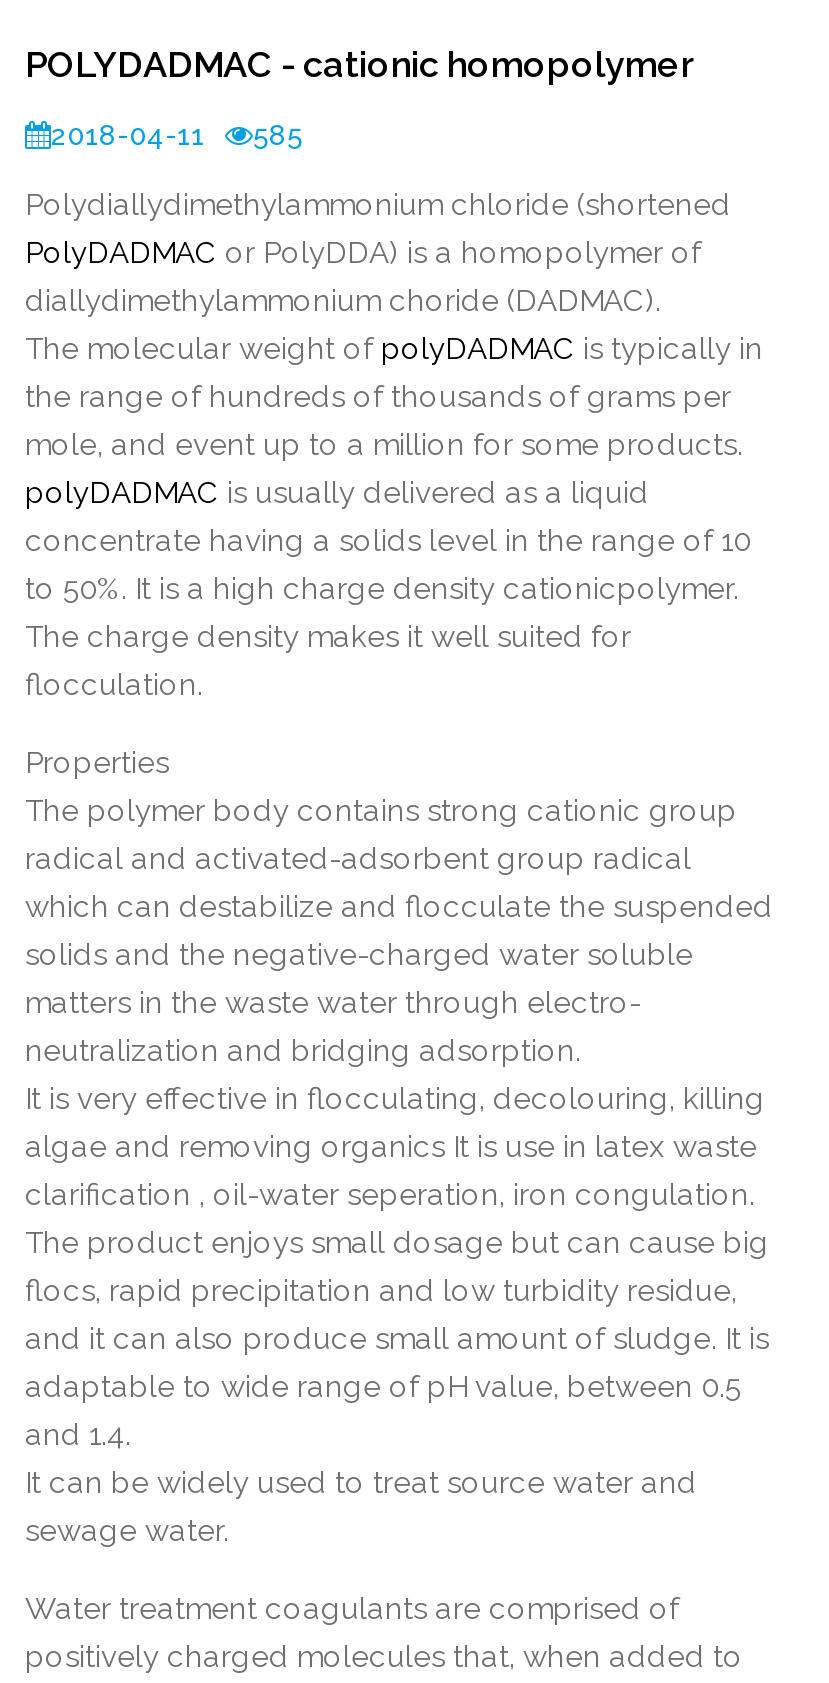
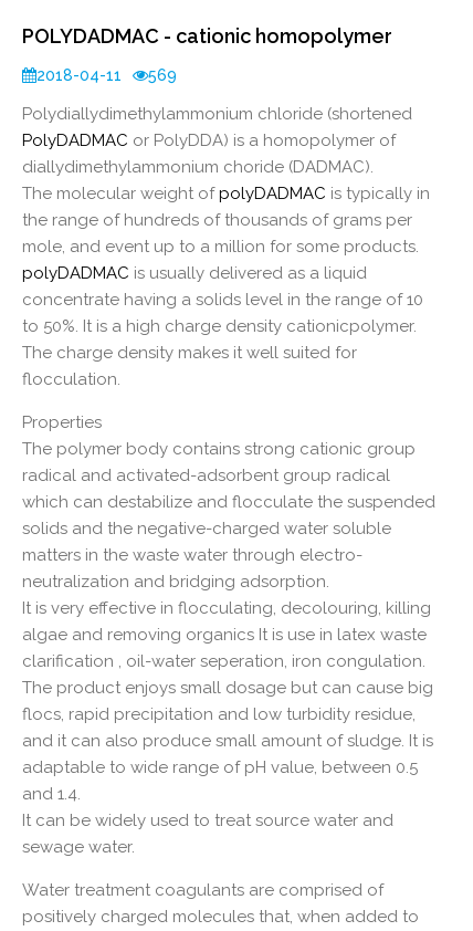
[51,120,303,152] 2018-04-11 585 -> [36,67,177,84] 2018-04-11 569

